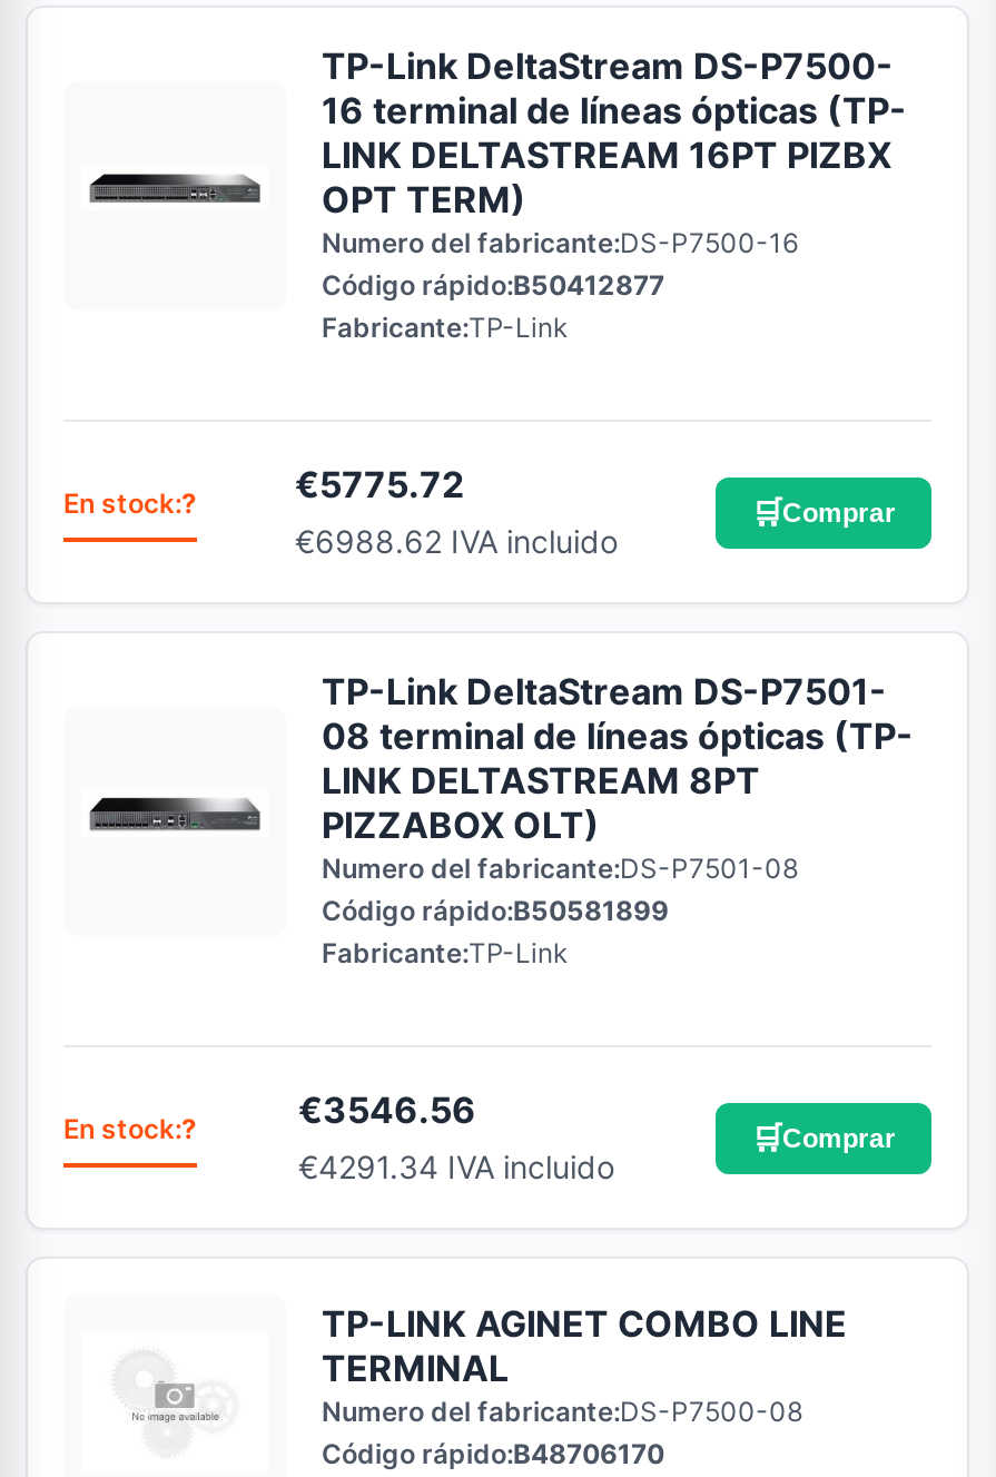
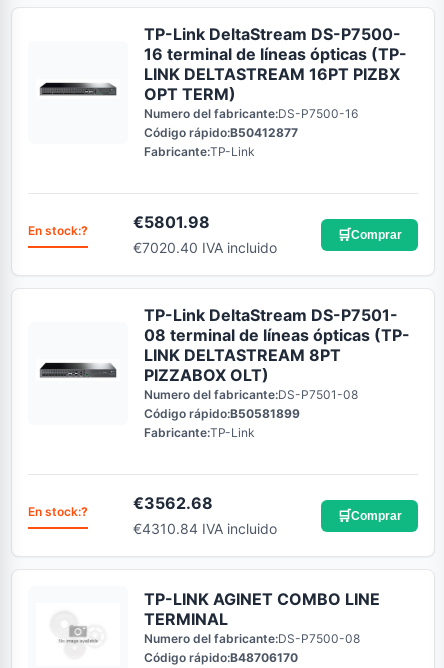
[295,462,464,506] €5775.72 -> [132,212,209,232] €5801.98
[295,522,618,560] €6988.62 IVA incluido -> [132,239,276,256] €7020.40 IVA incluido
[298,1087,476,1132] €3546.56 -> [132,493,212,513] €3562.68
[298,1148,614,1185] €4291.34 IVA incluido -> [132,520,276,537] €4310.84 IVA incluido

